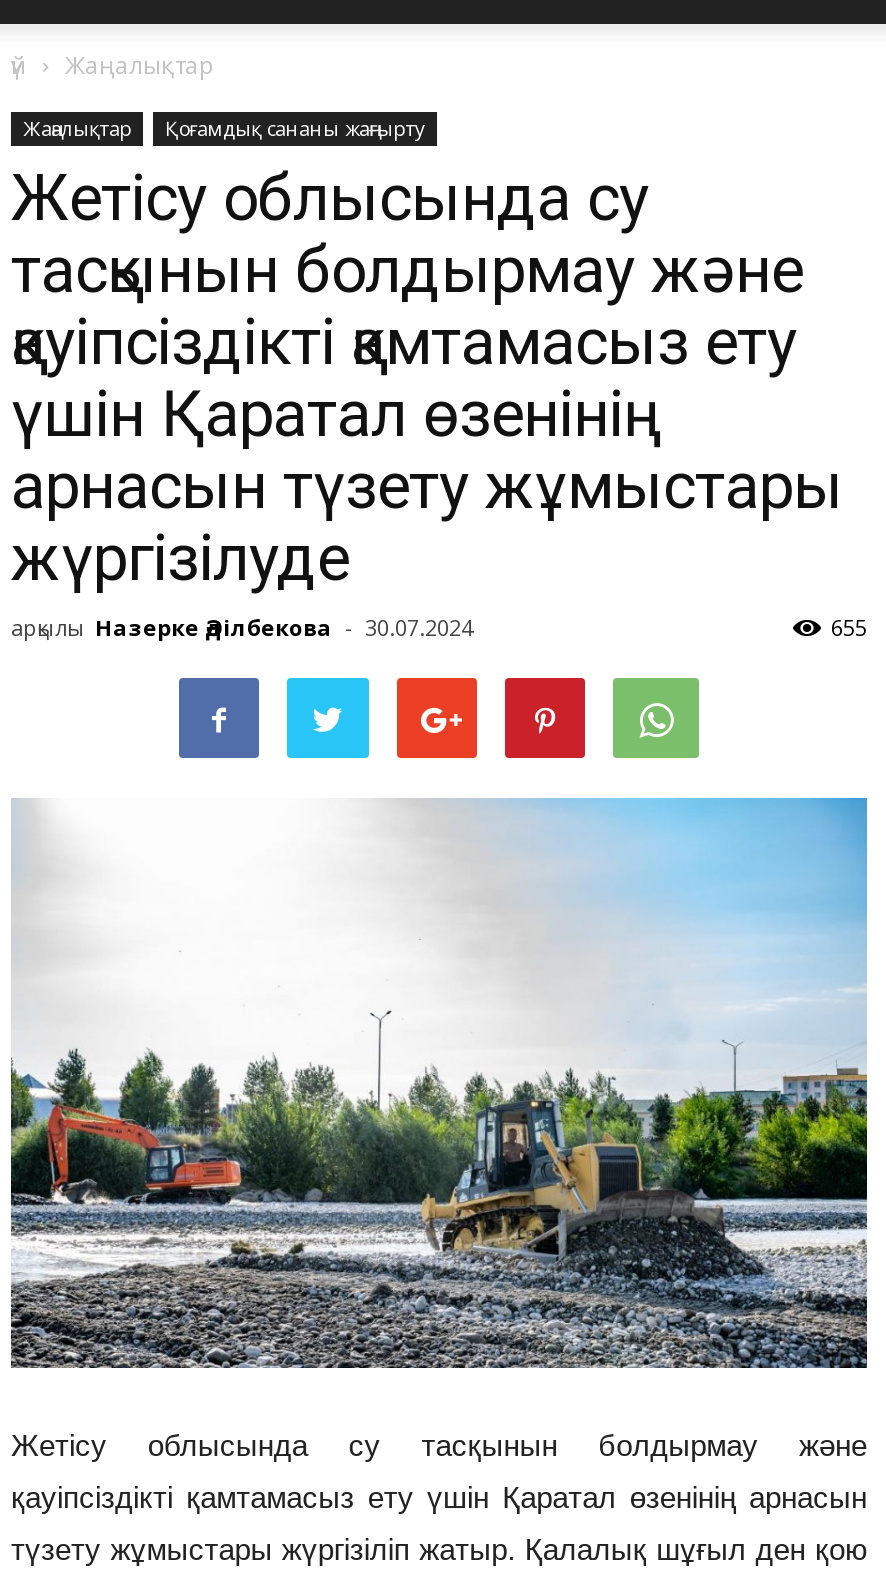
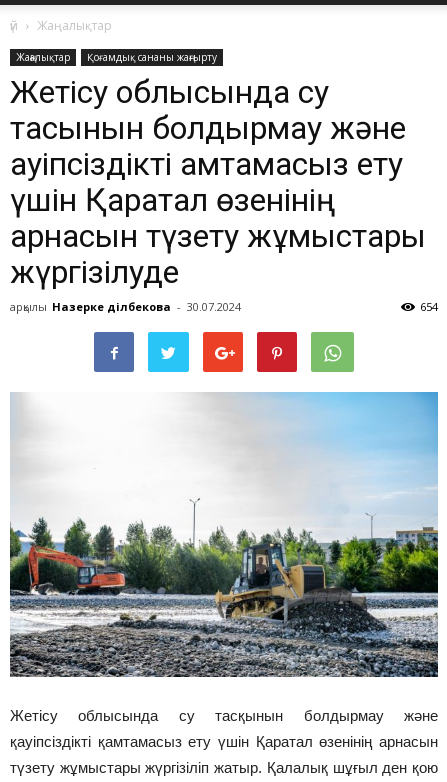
[831,612,867,642] 655 -> [420,299,438,314] 654

